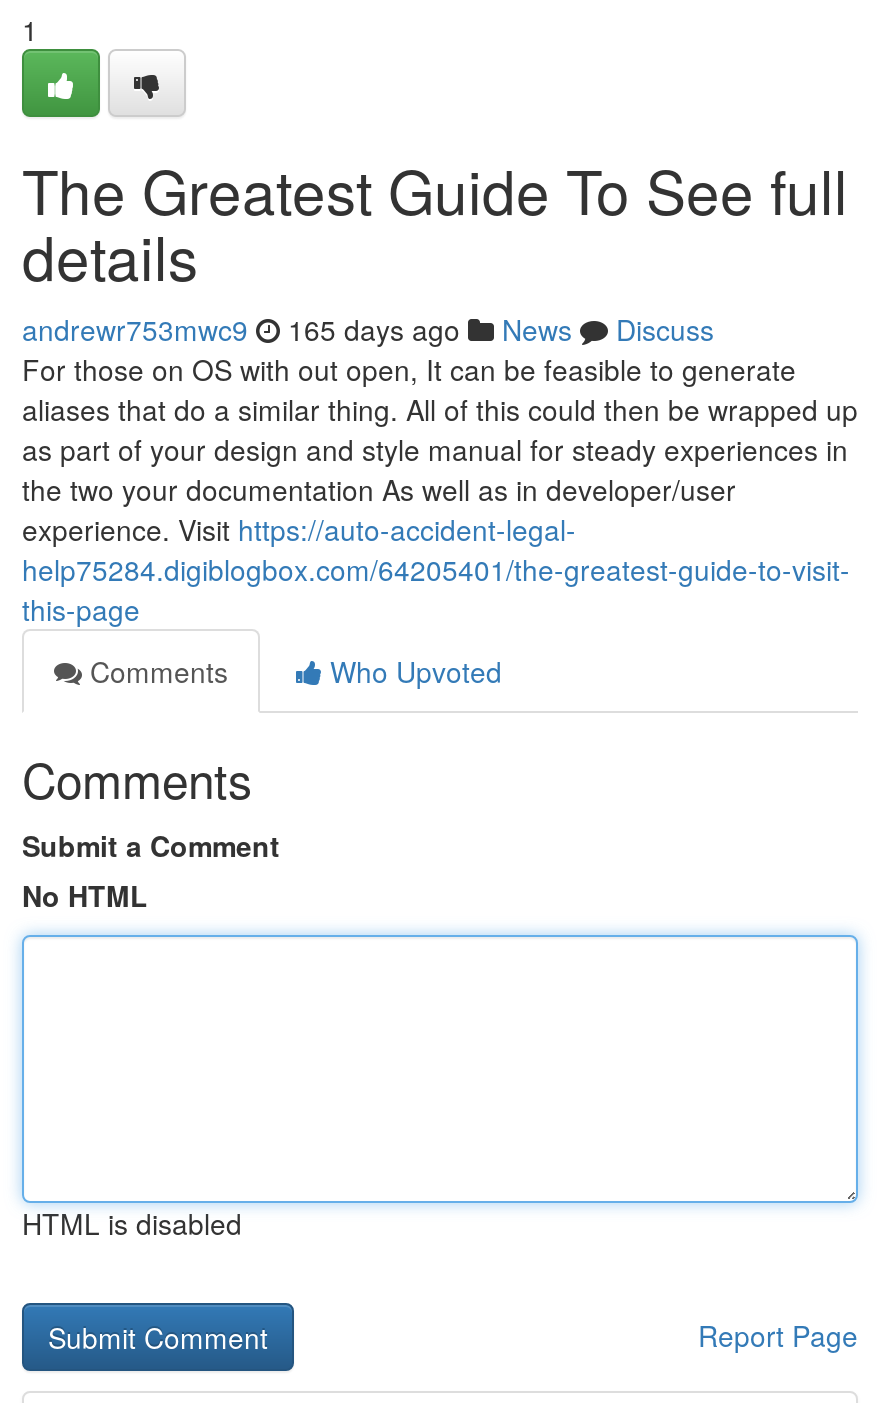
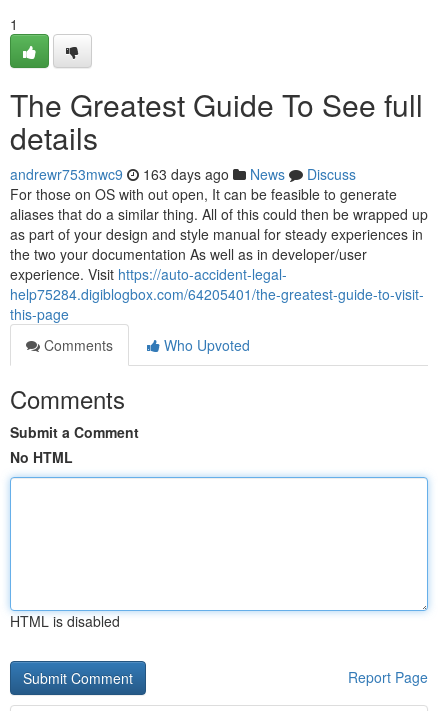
[22,309,714,349] andrewr753mwc9 165 days ago News Discuss -> [10,164,356,184] andrewr753mwc9 163 days ago News Discuss

